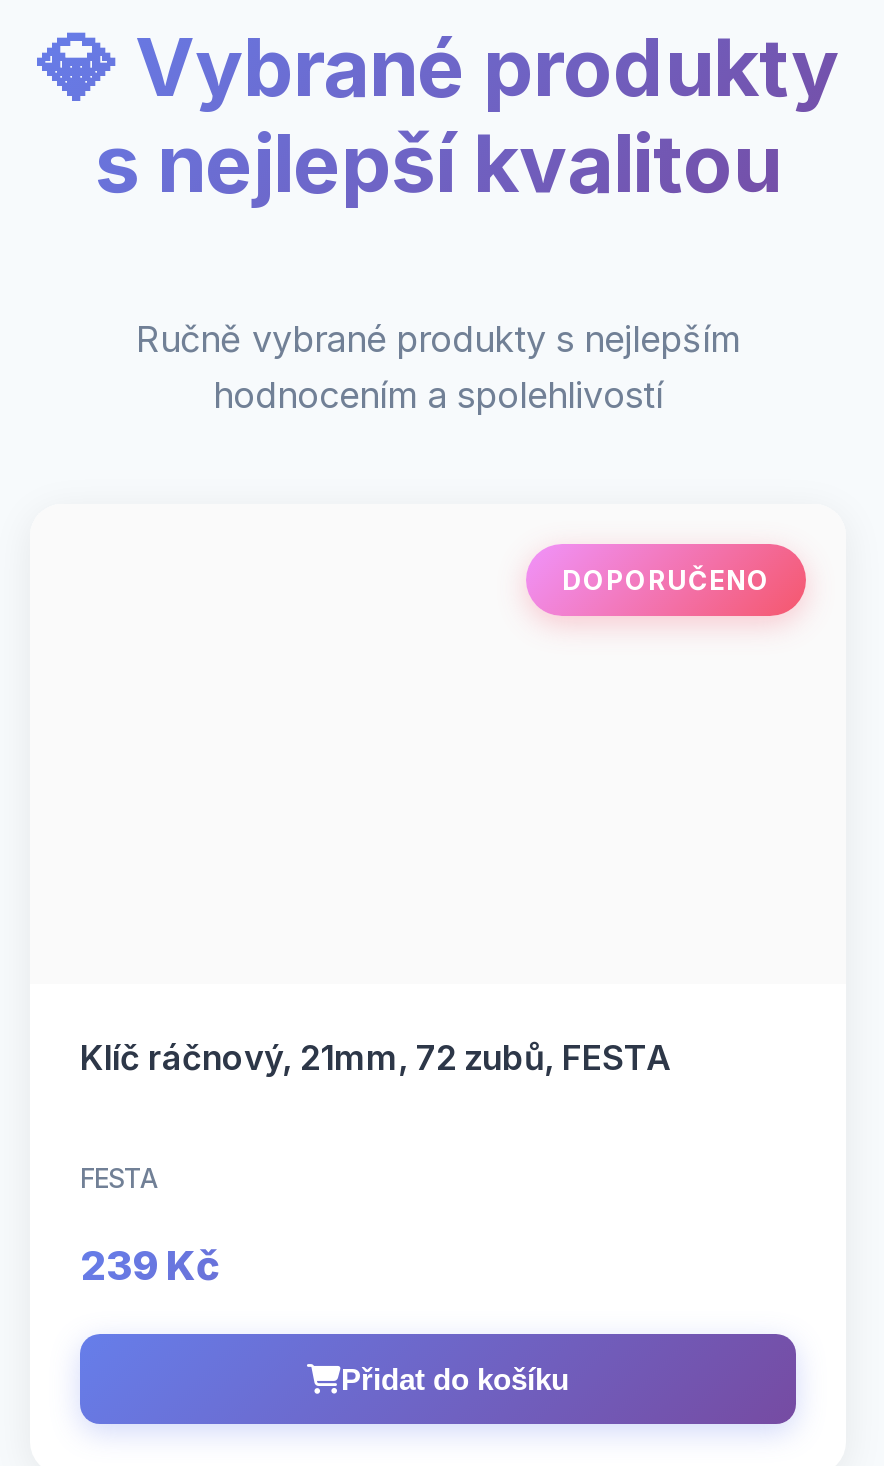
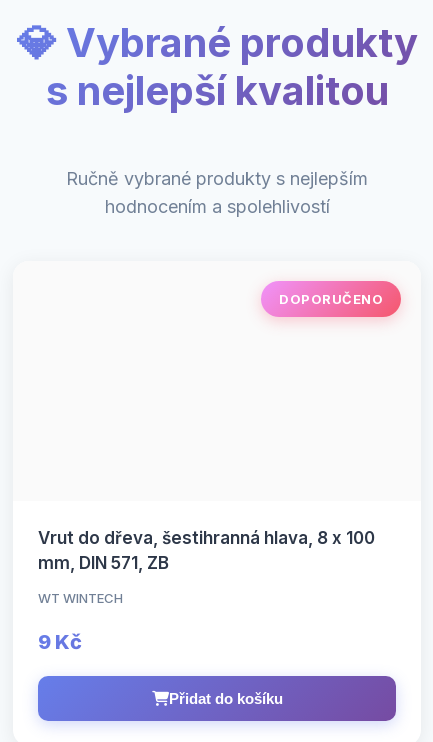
[80,1038,672,1078] Klíč ráčnový, 21mm, 72 zubů, FESTA -> [38,528,375,573] Vrut do dřeva, šestihranná hlava, 8 x 100 | mm, DIN 571, ZB
[80,1162,158,1194] FESTA -> [38,590,123,606] WT WINTECH
[80,1242,220,1290] 239 Kč -> [38,630,82,654] 9 Kč

